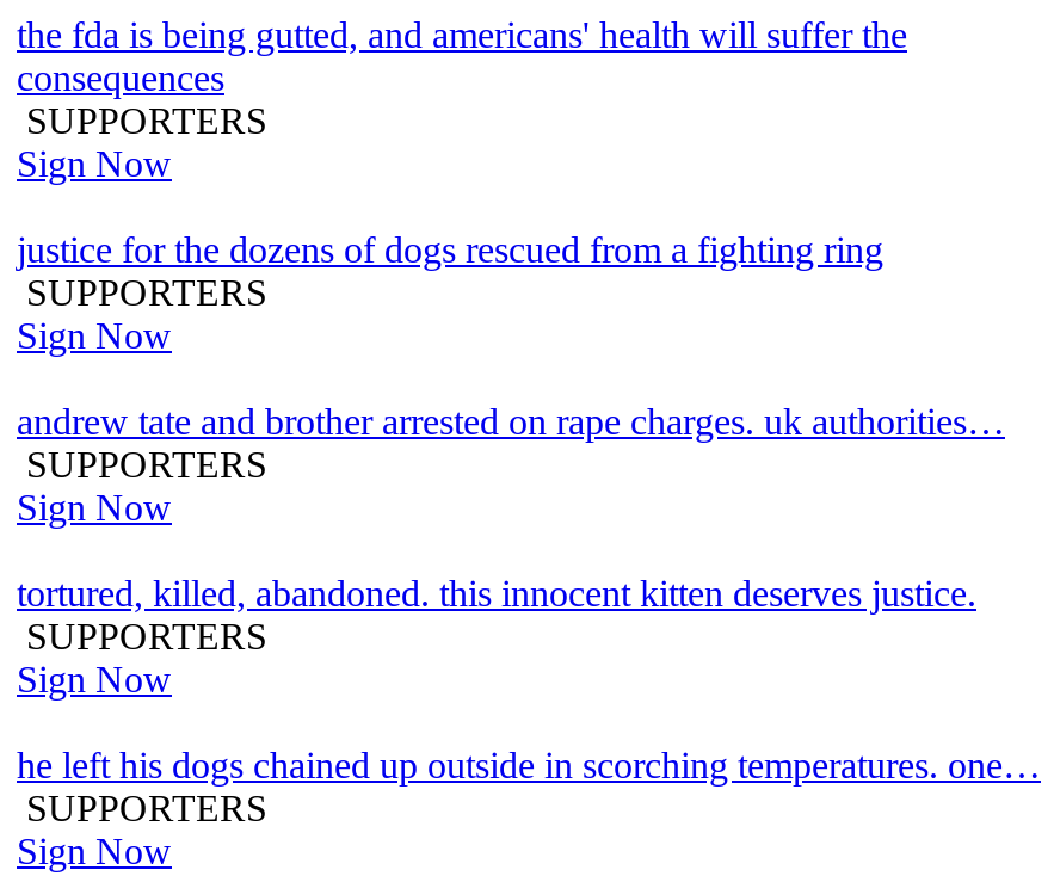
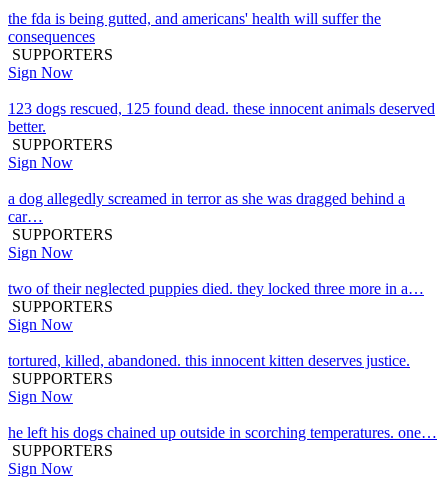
[17,229,883,270] justice for the dozens of dogs rescued from a fighting ring -> [8,100,435,135] 123 dogs rescued, 125 found dead. these innocent animals deserved | better.
[17,401,1005,442] andrew tate and brother arrested on rape charges. uk authorities… -> [8,190,424,297] a dog allegedly screamed in terror as she was dragged behind a | car… | SUPPORTERS | Sign Now | two of their neglected puppies died. they locked three more in a…

